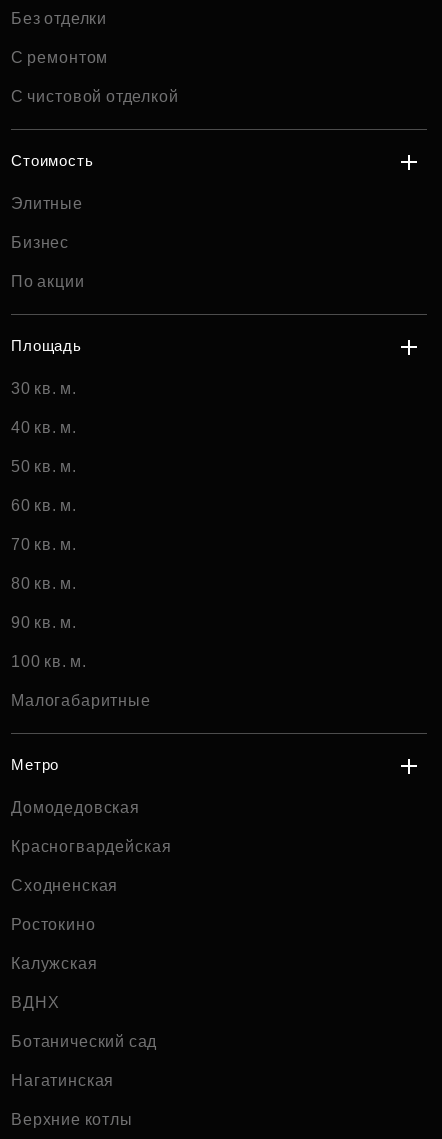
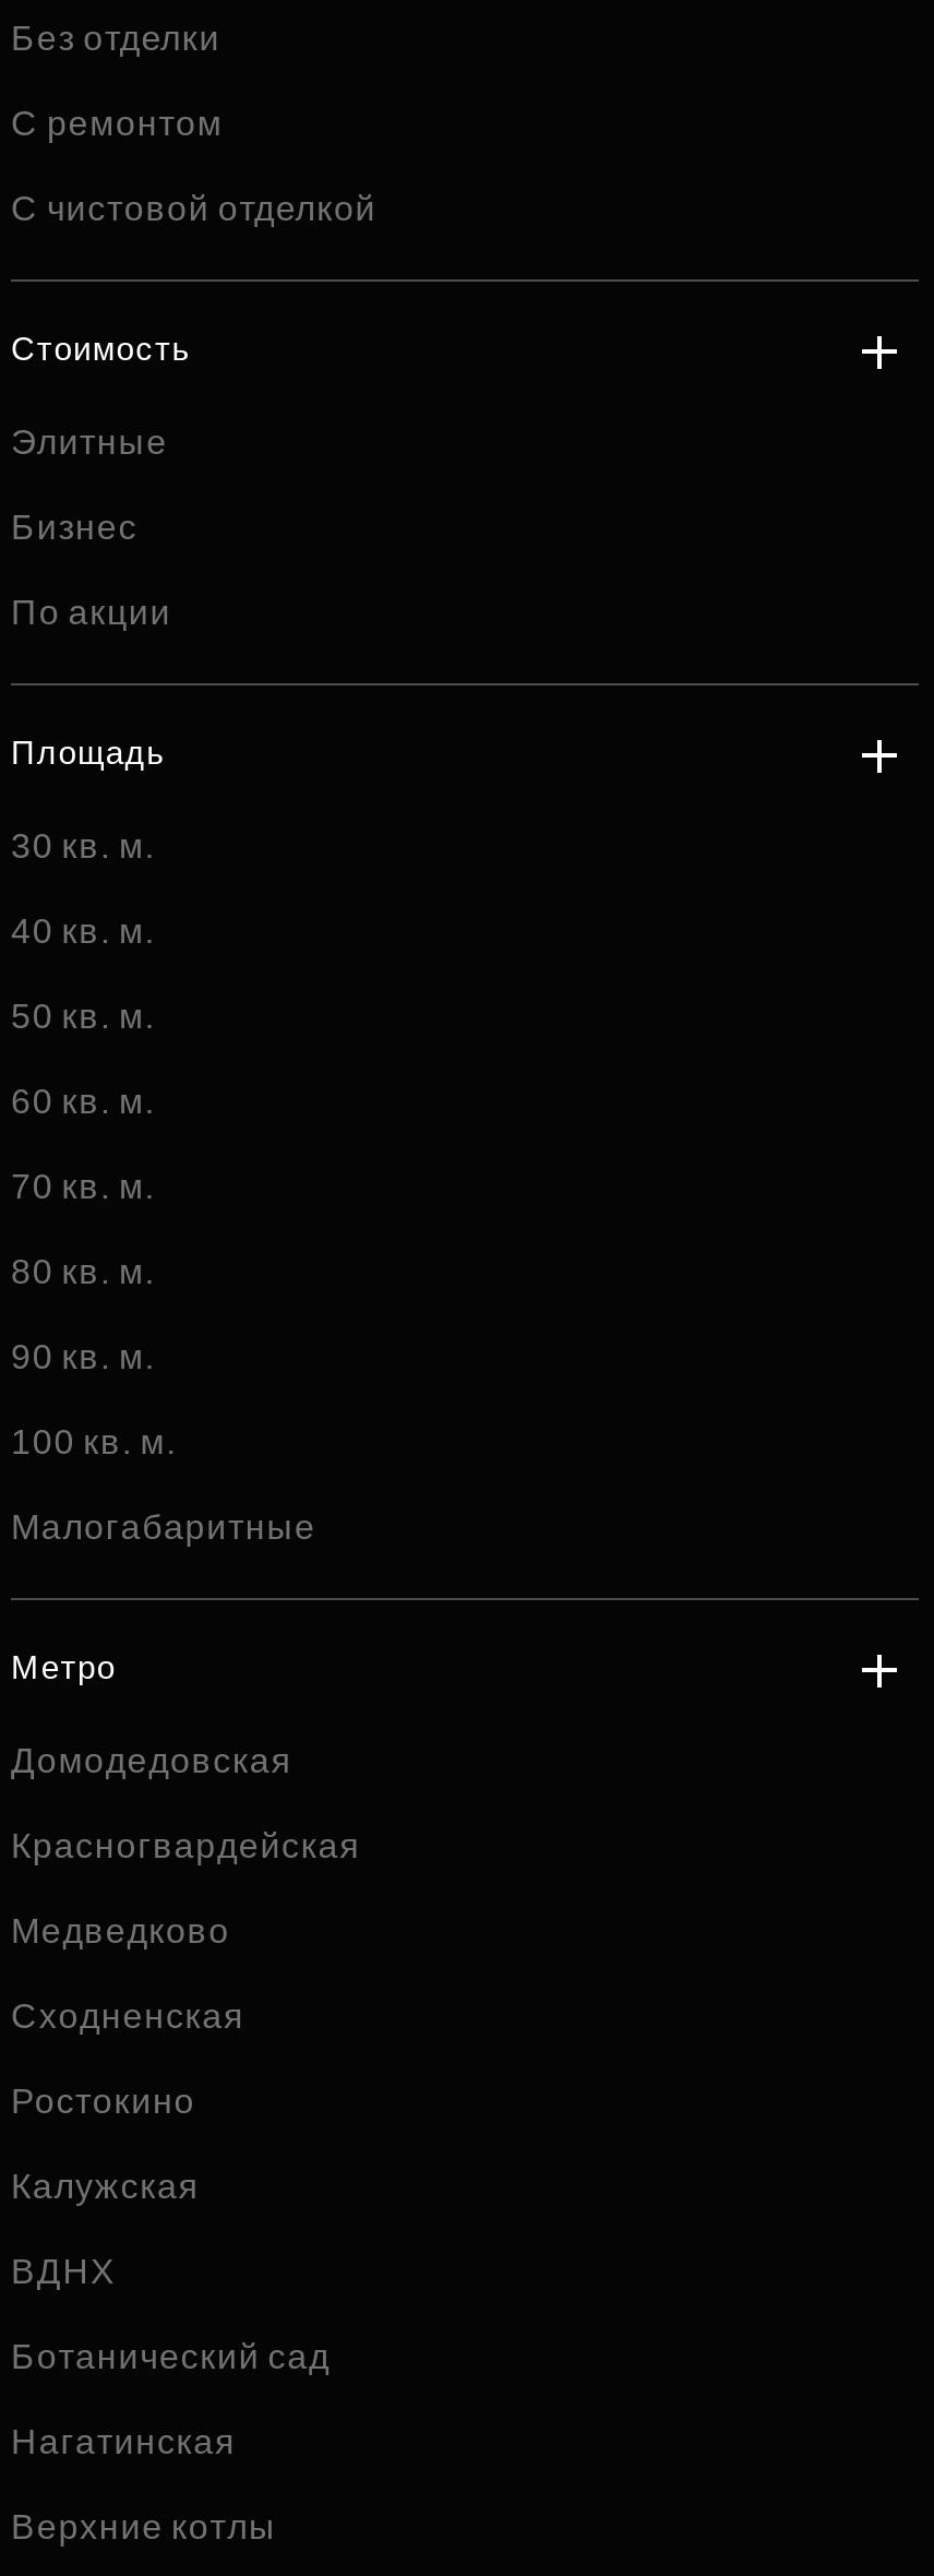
none -> [11,1912,230,1949] Медведково

